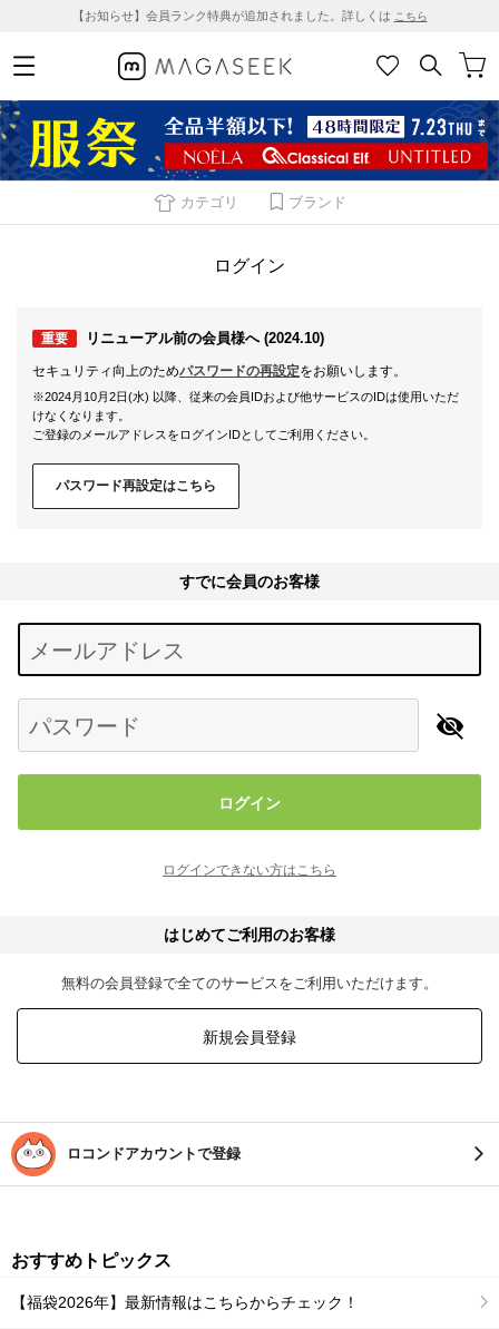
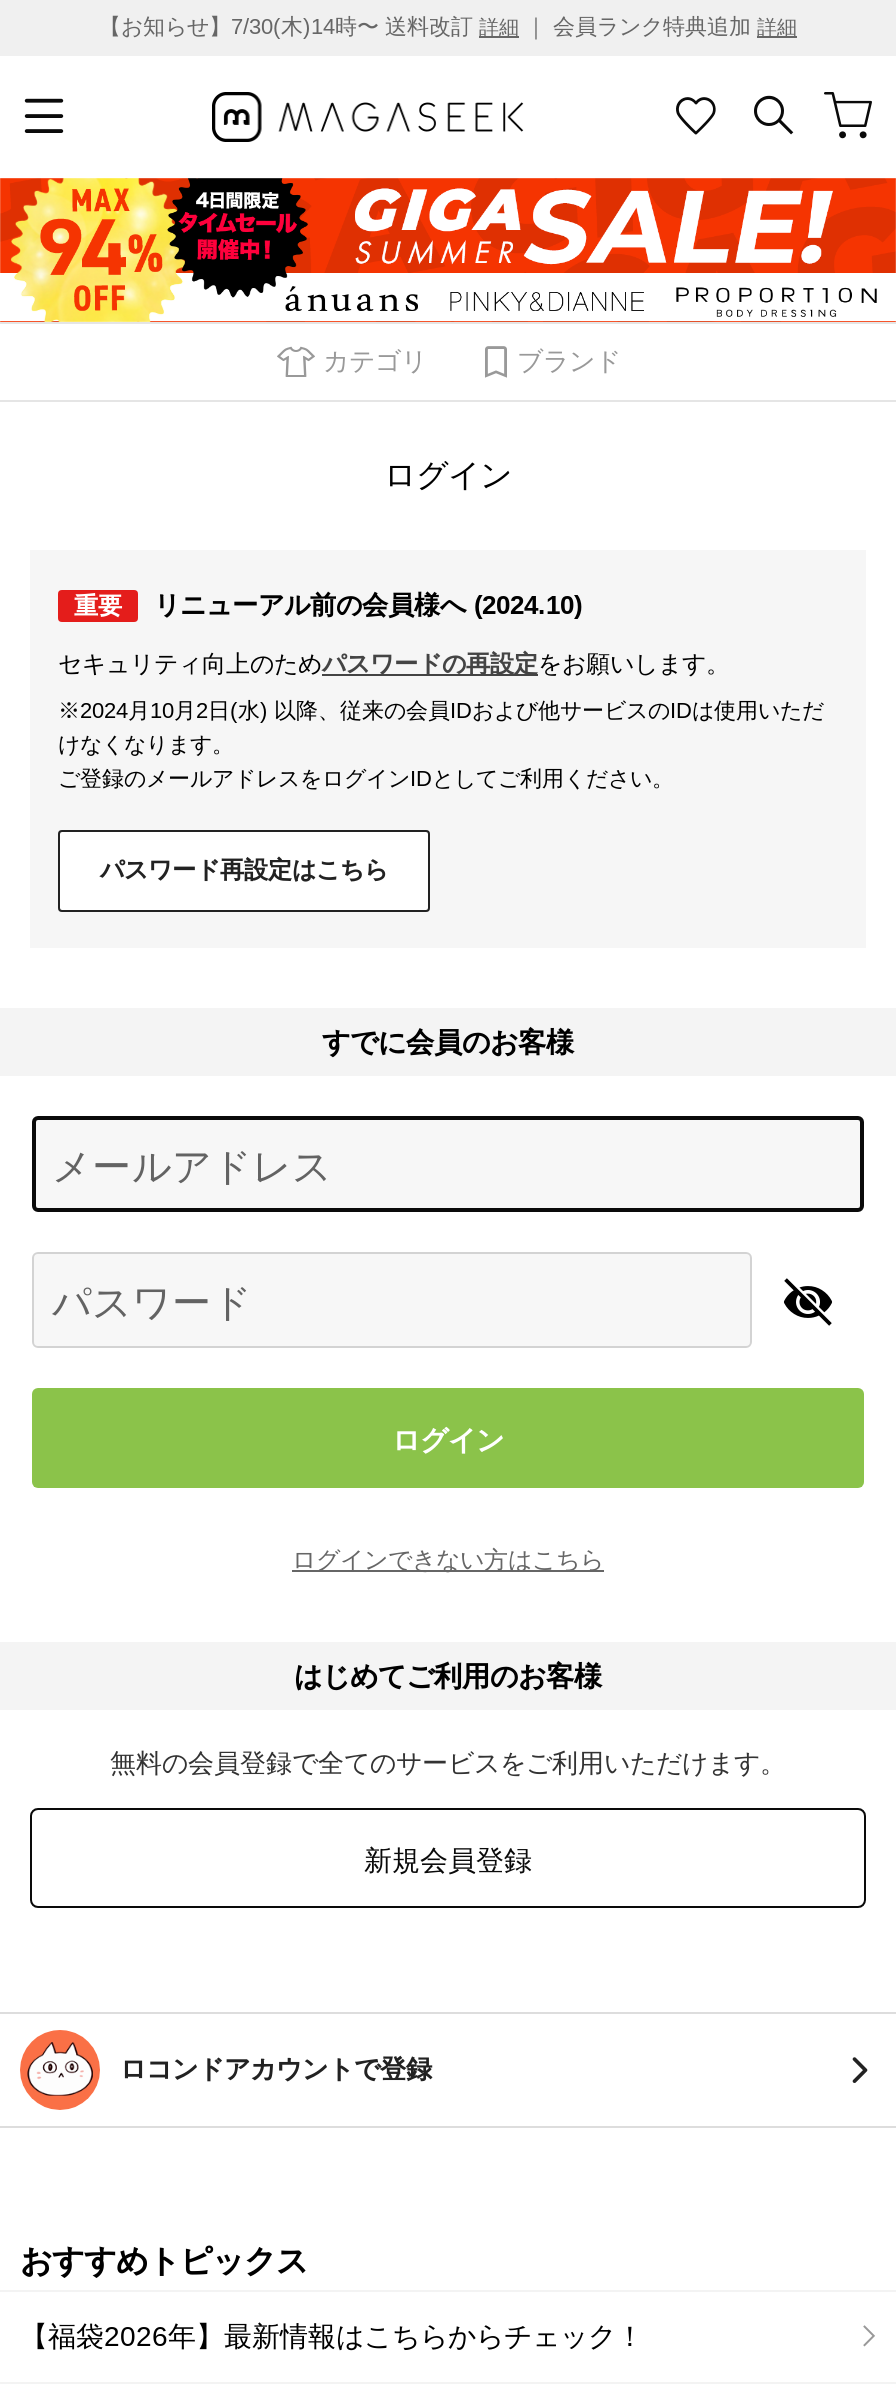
[72,9,427,22] 【お知らせ】会員ランク特典が追加されました。詳しくはこちら -> [99,14,797,38] 【お知らせ】7/30(木)14時〜 送料改訂詳細｜ 会員ランク特典追加詳細
[3,99,496,182] [image] -> [6,176,890,324] [image]

